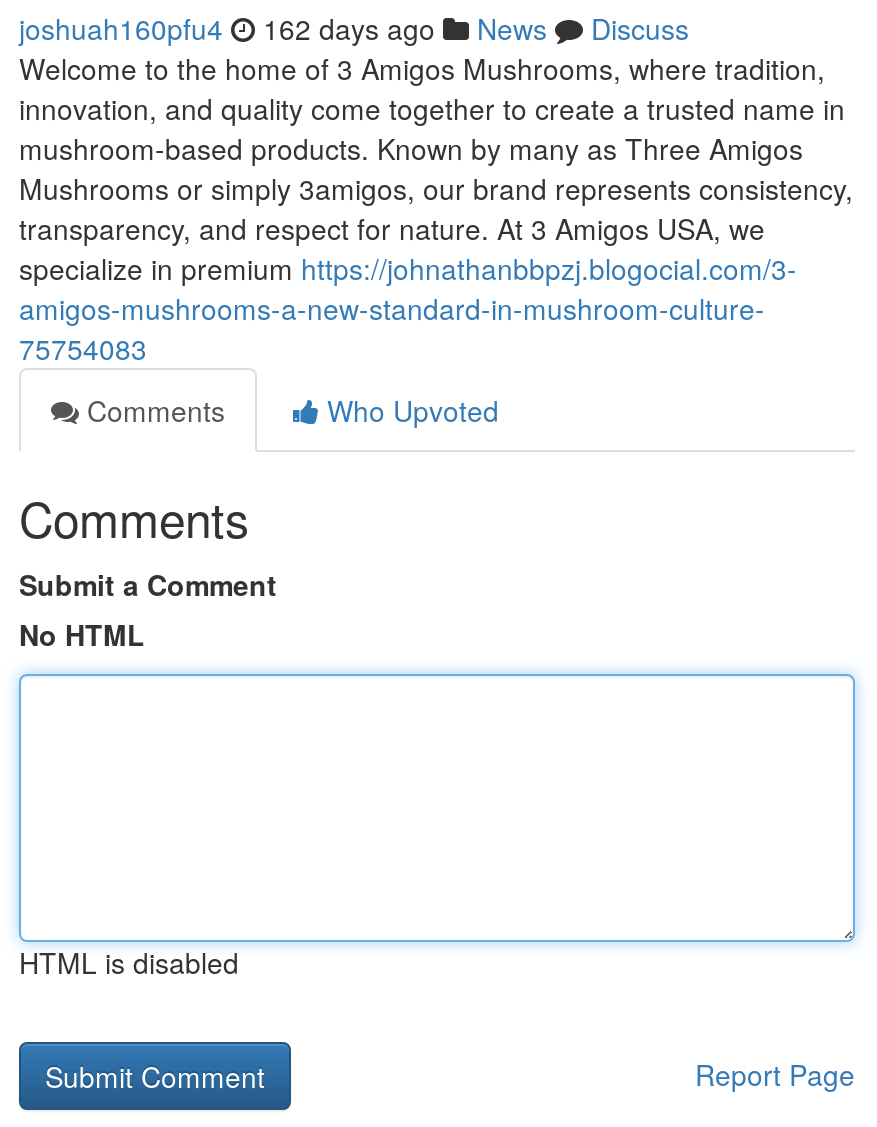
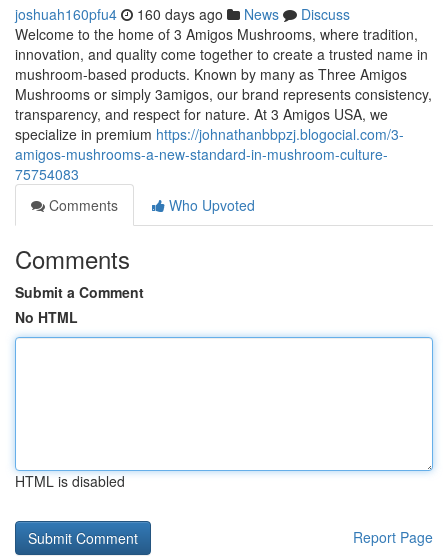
[19,8,689,48] joshuah160pfu4 162 days ago News Discuss -> [15,4,350,24] joshuah160pfu4 160 days ago News Discuss

